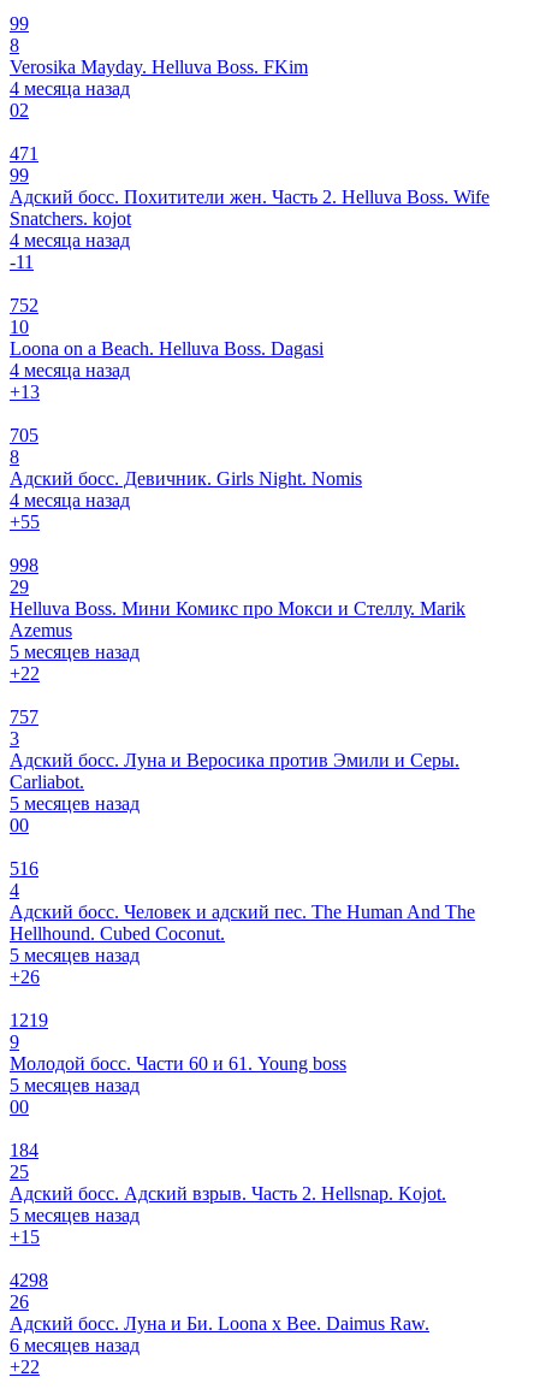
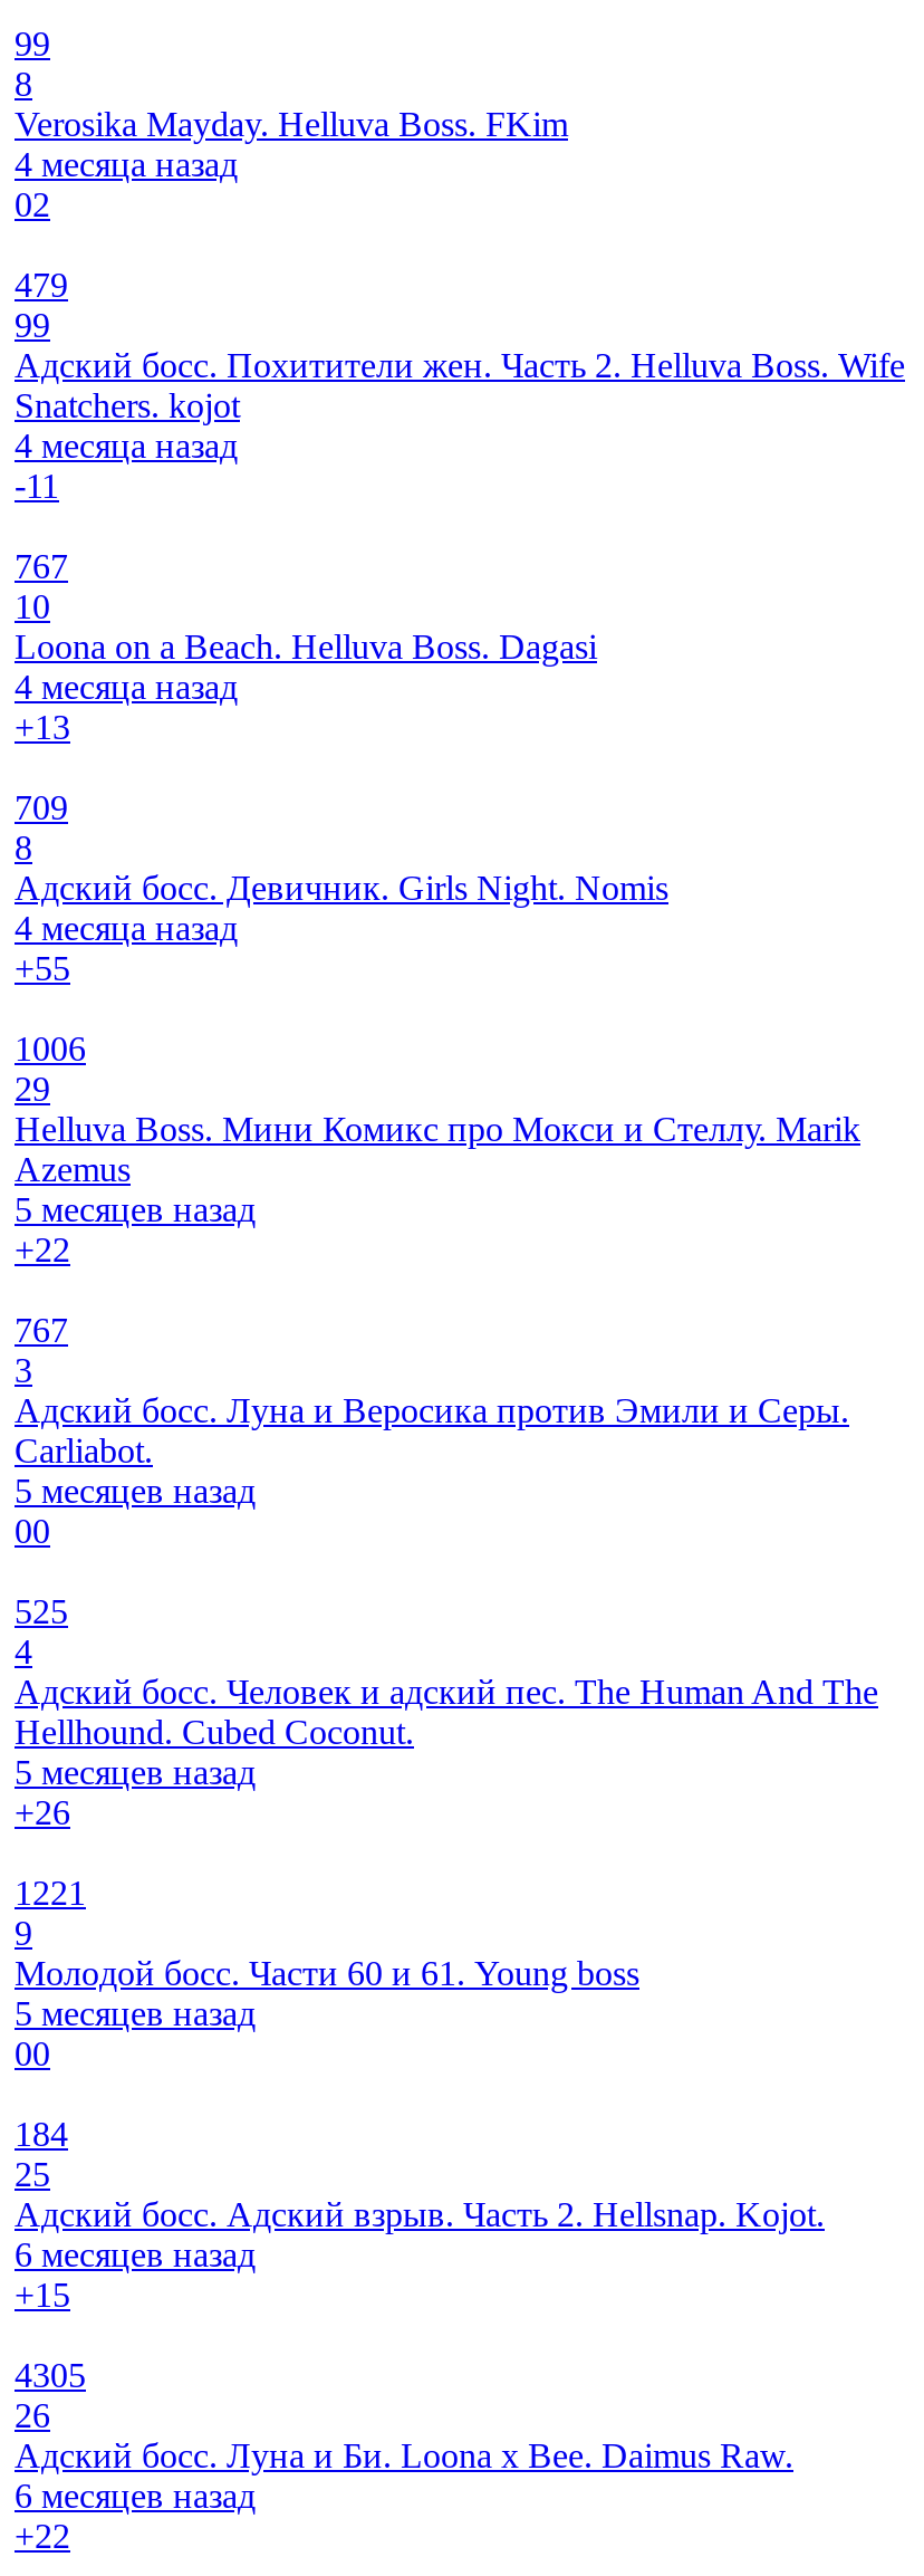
[10,143,38,164] 471 -> [15,266,68,304] 479
[10,295,38,316] 752 -> [15,548,68,586] 767
[10,425,38,446] 705 -> [15,789,68,827] 709
[10,555,38,576] 998 -> [15,1030,86,1068] 1006
[10,707,38,727] 757 -> [15,1311,68,1349] 767
[10,858,38,879] 516 -> [15,1593,68,1631] 525
[10,1010,48,1031] 1219 -> [15,1874,86,1912] 1221
[10,1205,140,1226] 5 месяцев назад -> [15,2236,256,2274] 6 месяцев назад
[10,1270,48,1291] 4298 -> [15,2356,86,2394] 4305

